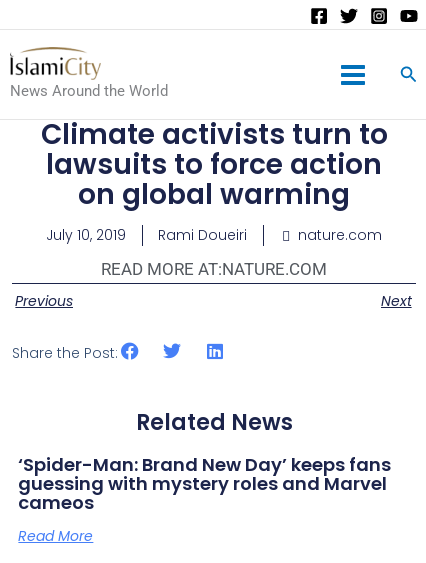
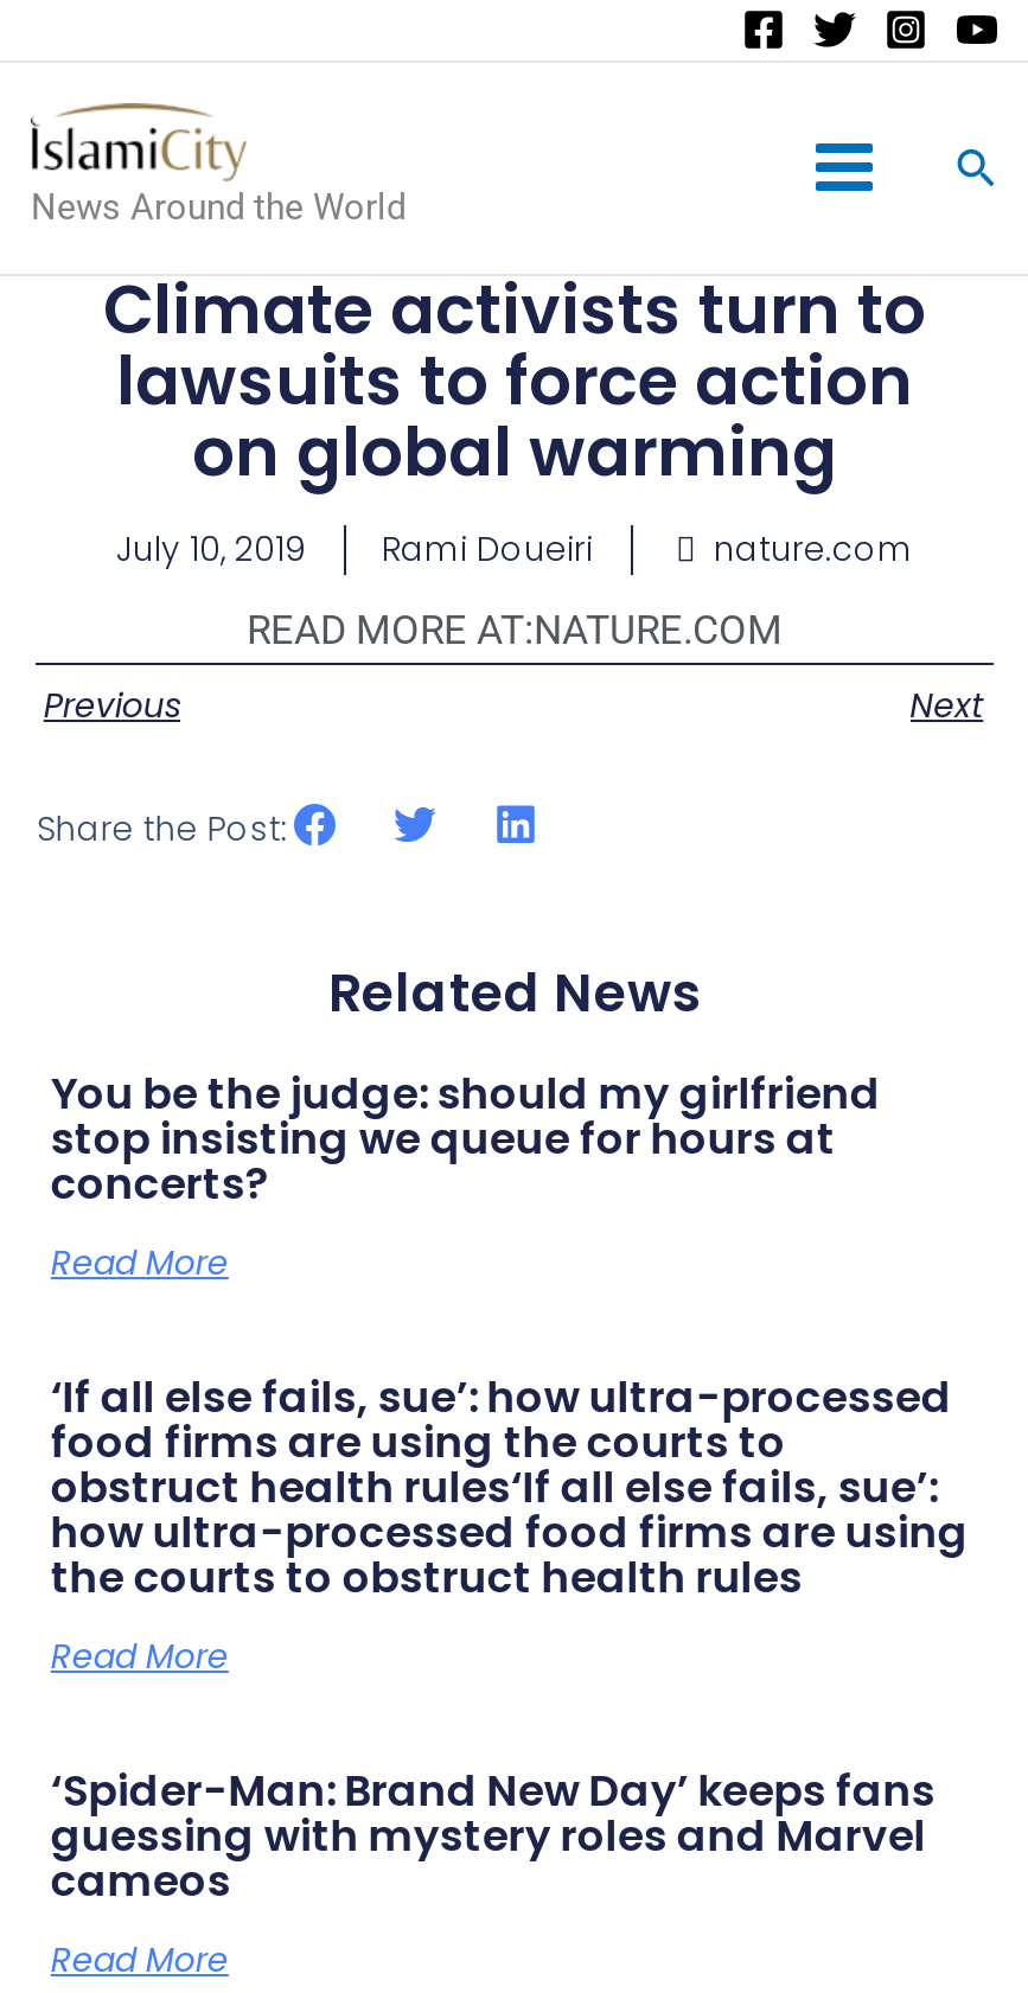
none -> [51,1062,968,1679] You be the judge: should my girlfriend | stop insisting we queue for hours at | concerts? | Read More | ‘If all else fails, sue’: how ultra-processed | food firms are using the courts to | obstruct health rules‘If all else fails, sue’: | how ultra-processed food firms are using | the courts to obstruct health rules | Read More

